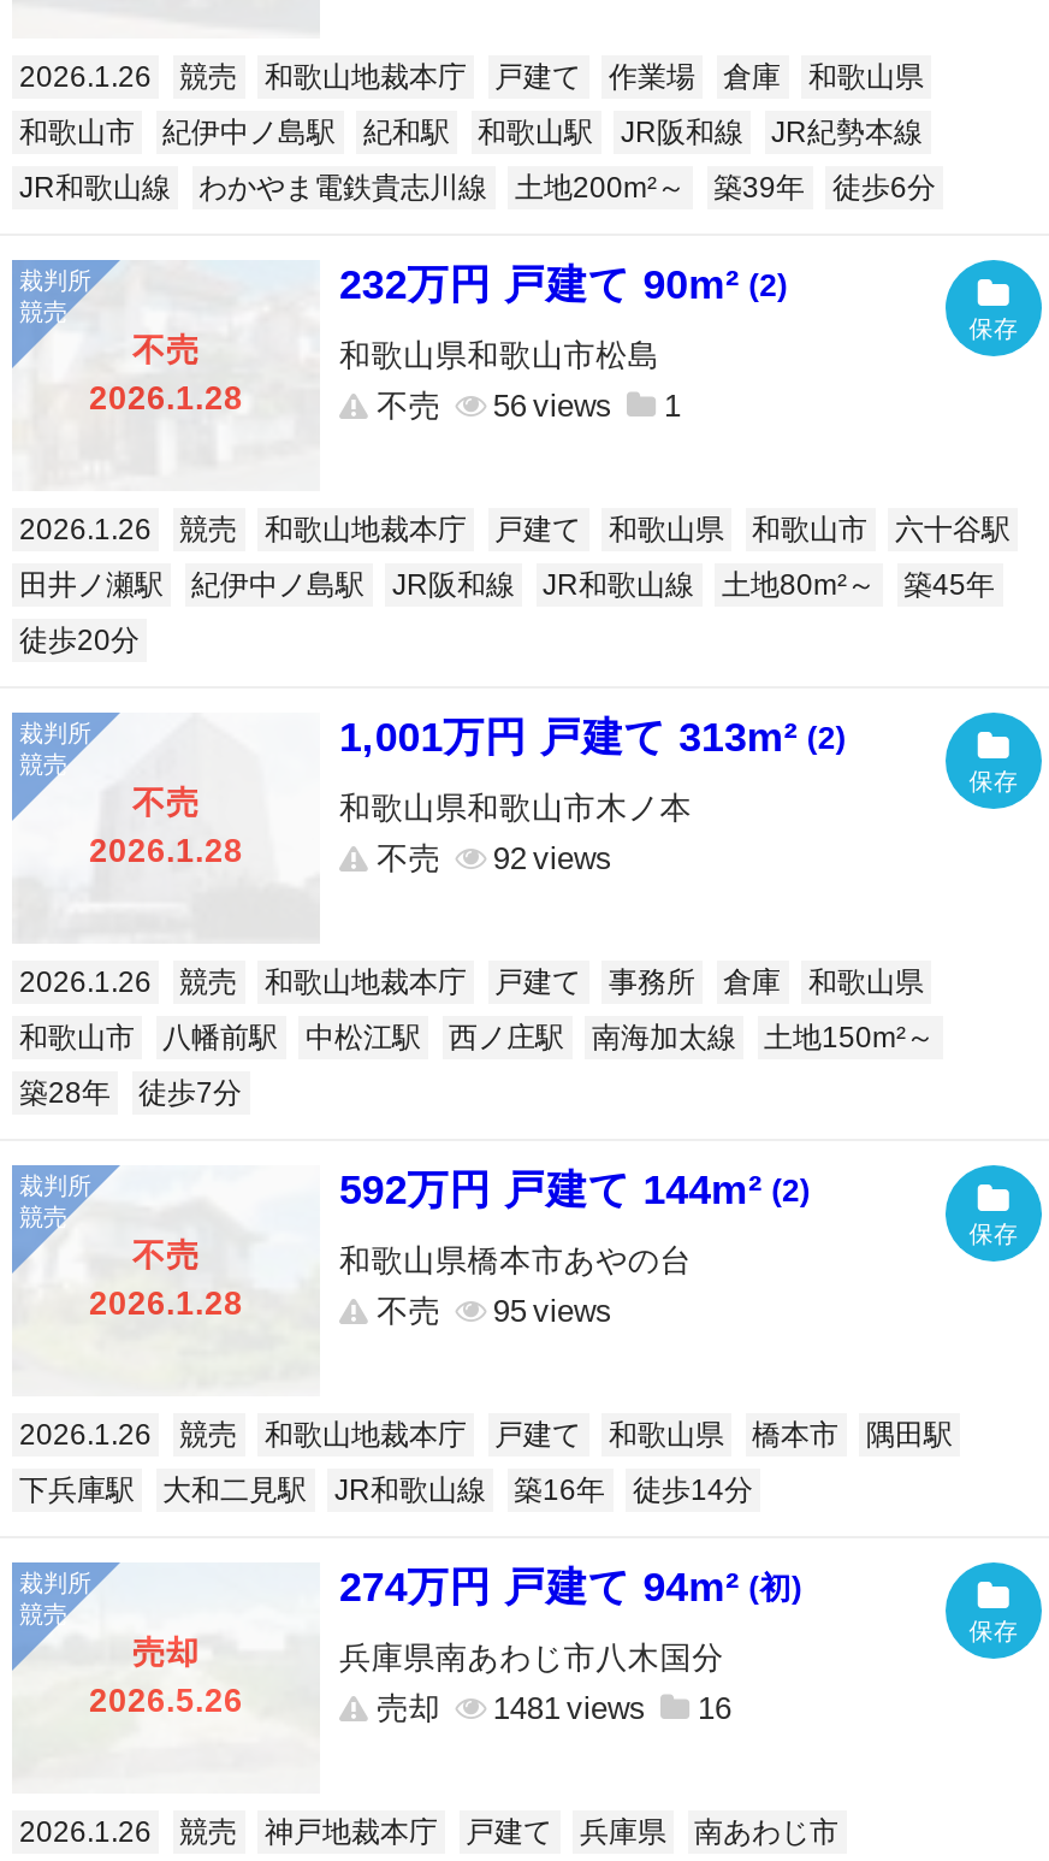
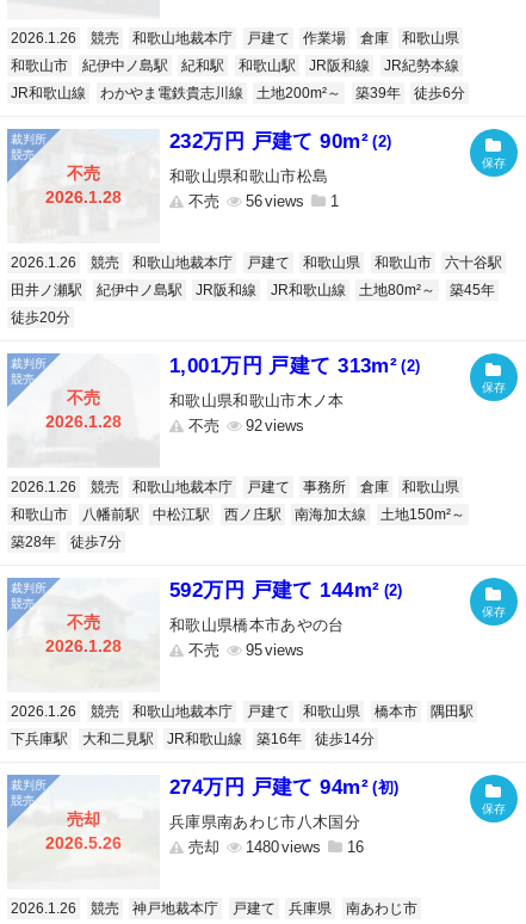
[377,1690,560,1726] 売却 1481 -> [188,838,279,856] 売却 1480

